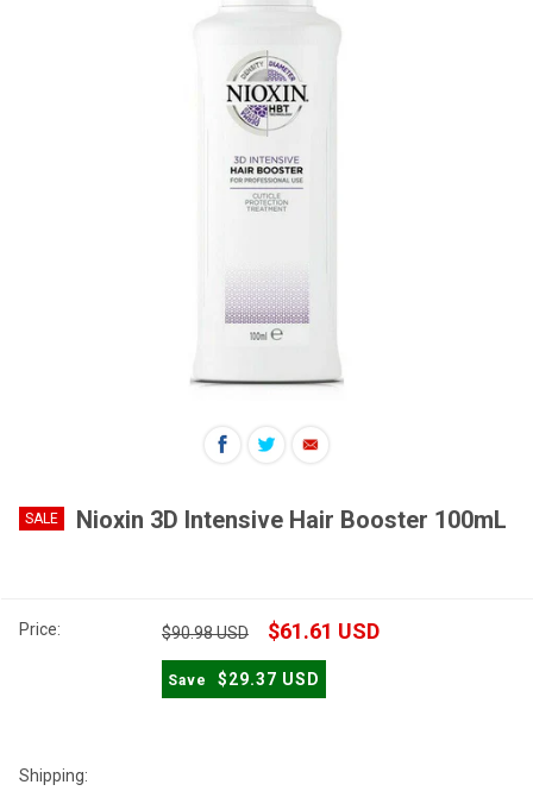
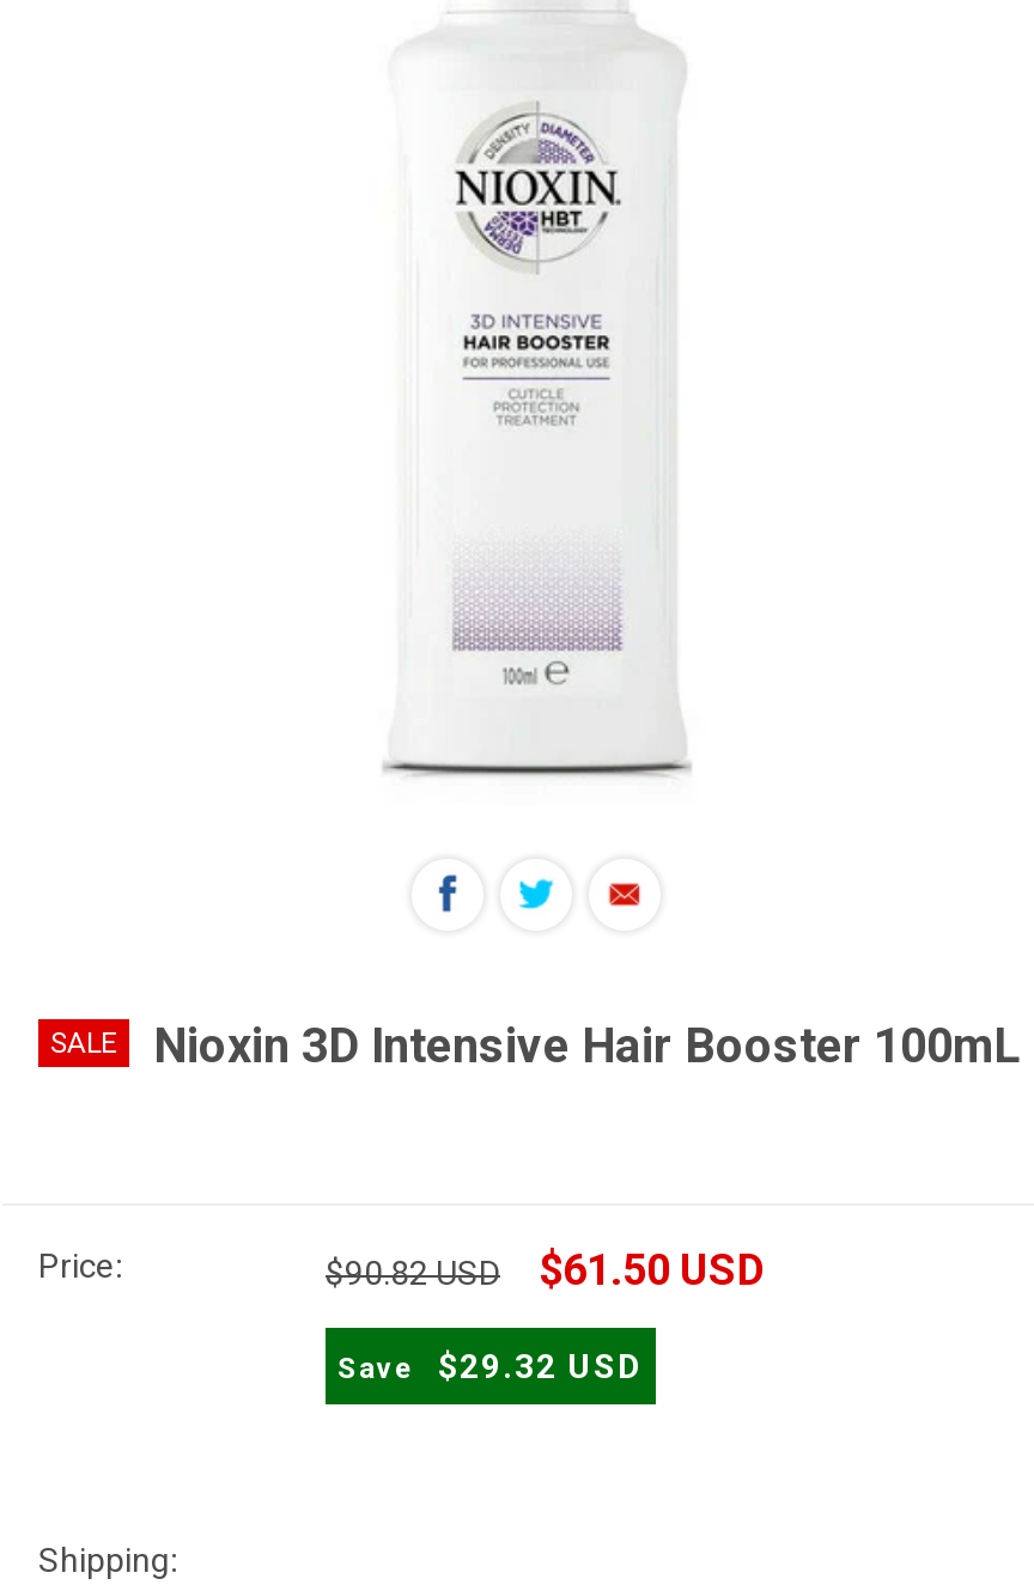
[162,623,249,642] $90.98 USD -> [326,1254,500,1292] $90.82 USD
[268,619,380,644] $61.61 USD -> [539,1244,764,1294] $61.50 USD
[168,670,320,689] Save $29.37 USD -> [337,1347,644,1385] Save $29.32 USD

